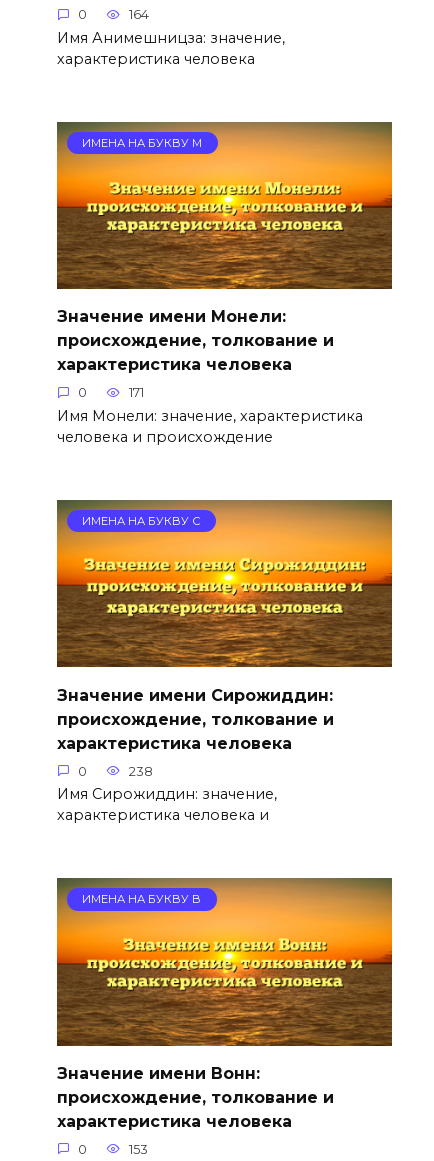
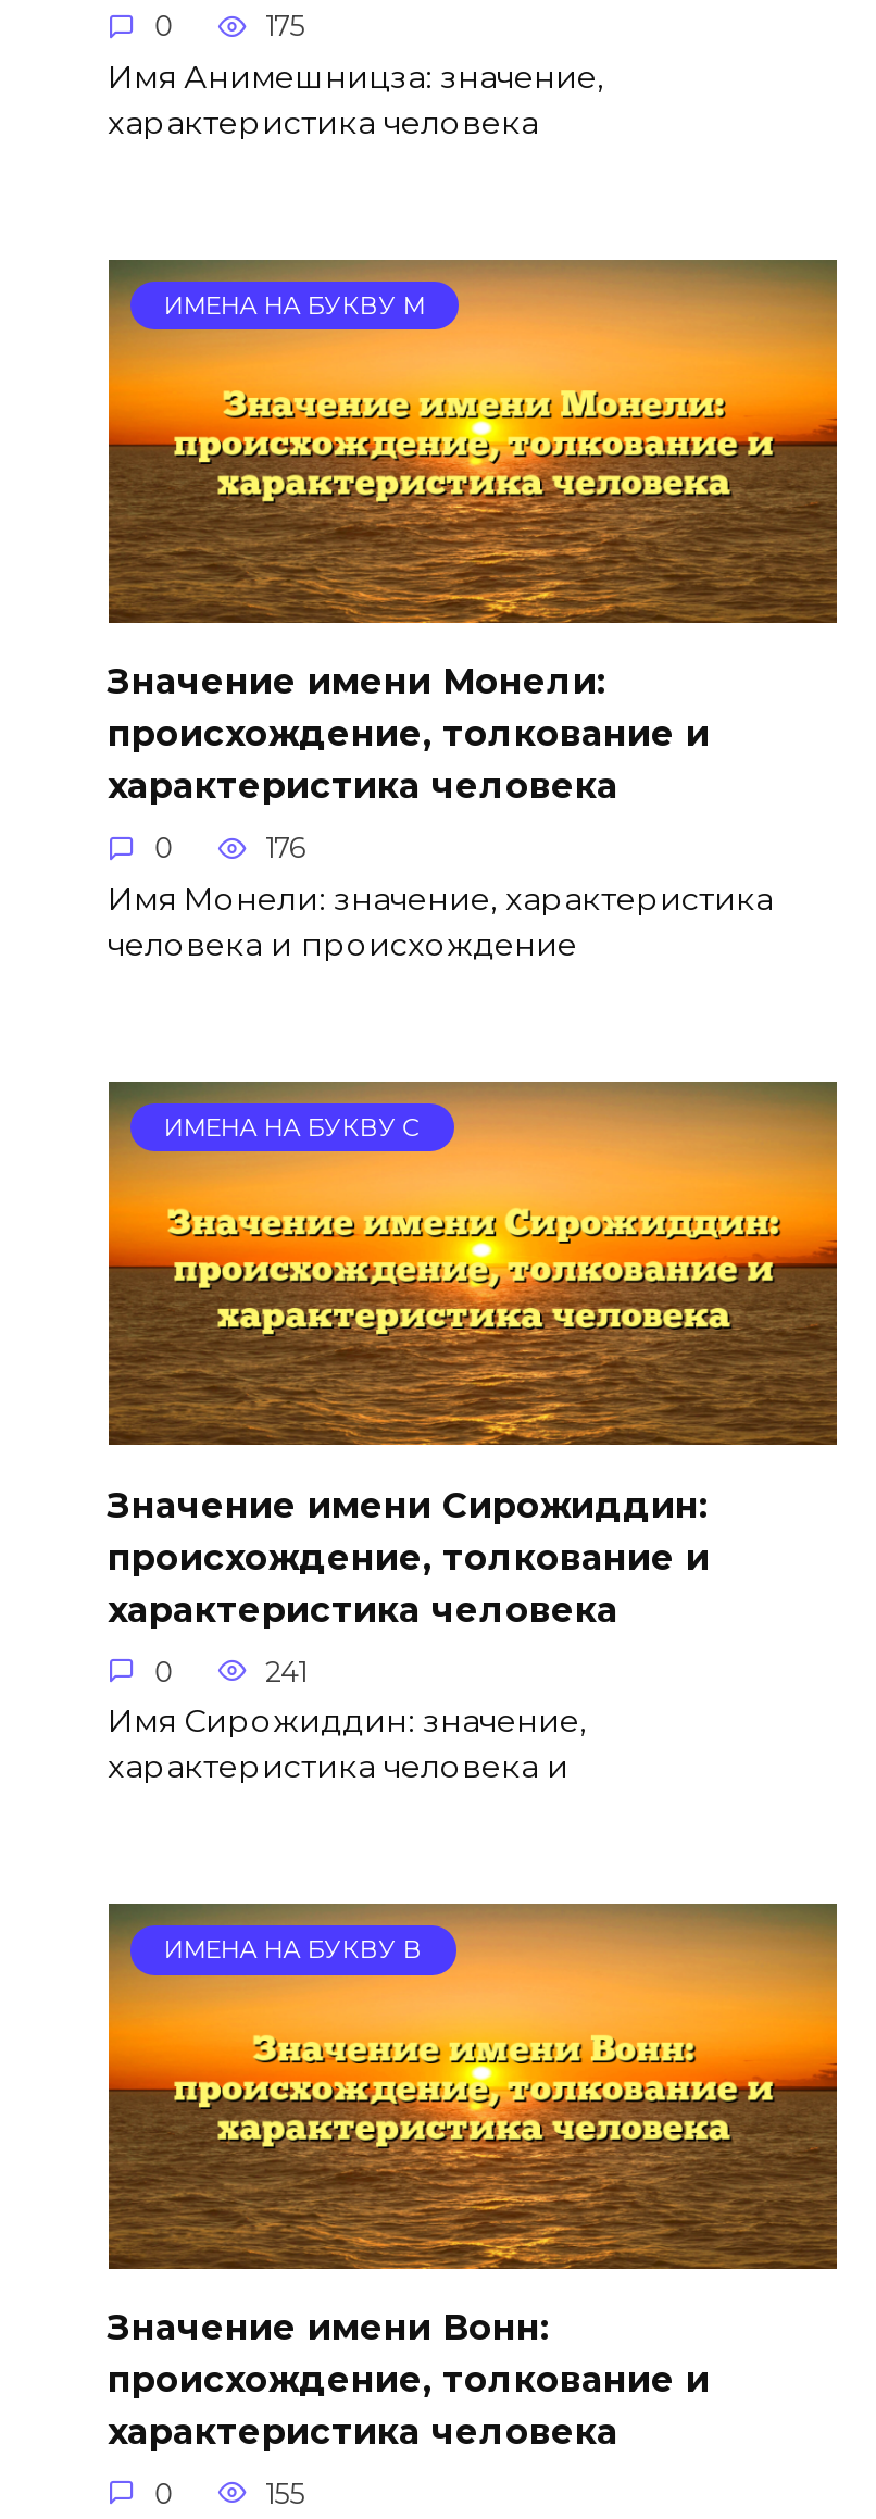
[129,7,149,22] 164 -> [265,10,304,43] 175
[129,385,144,400] 171 -> [265,833,306,865] 176
[129,764,153,779] 238 -> [265,1655,306,1688] 241
[129,1142,148,1157] 153 -> [265,2477,304,2510] 155

